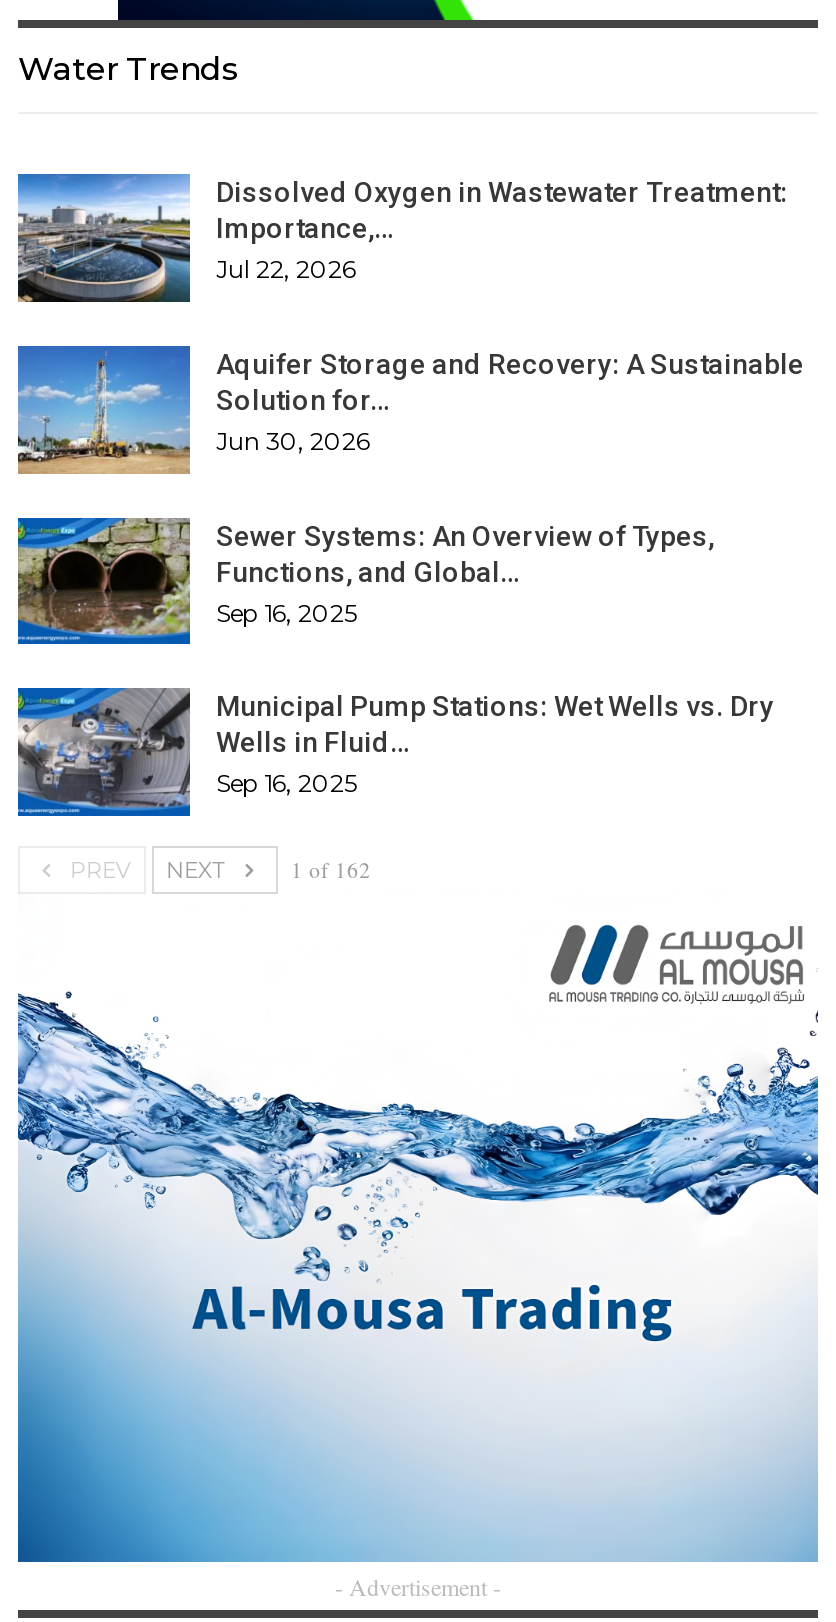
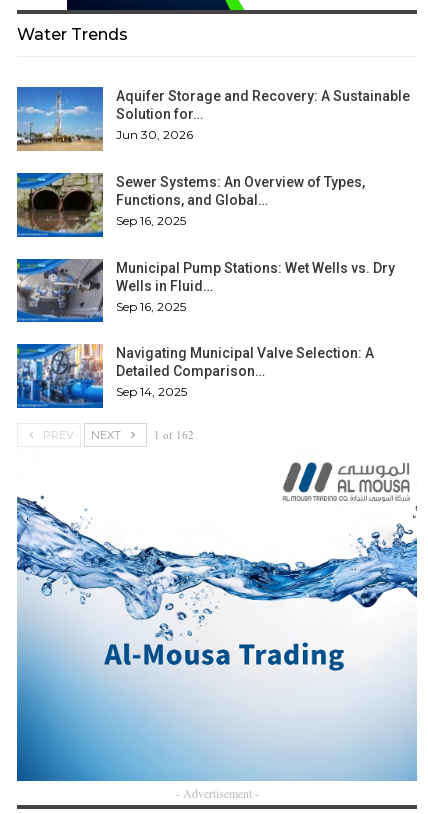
[16,174,788,304] [image] | Dissolved Oxygen in Wastewater Treatment: | Importance,… | Jul 22, 2026 -> none
moved [14,348,804,798] -> [15,88,410,314]: [image] | Aquifer Storage and Recovery: A Sustainable | Solution for… | ... | Wells in Fluid… | Sep 16, 2025
none -> [16,344,374,404] [image] | Navigating Municipal Valve Selection: A | Detailed Comparison… | Sep 14, 2025

